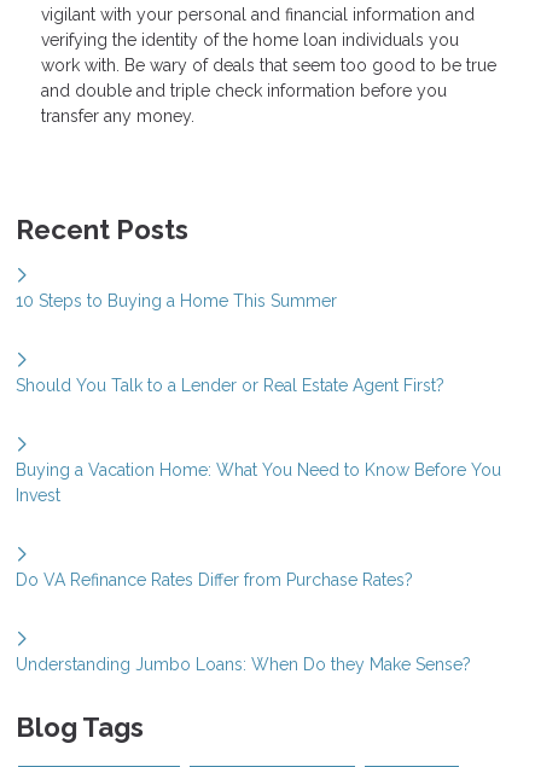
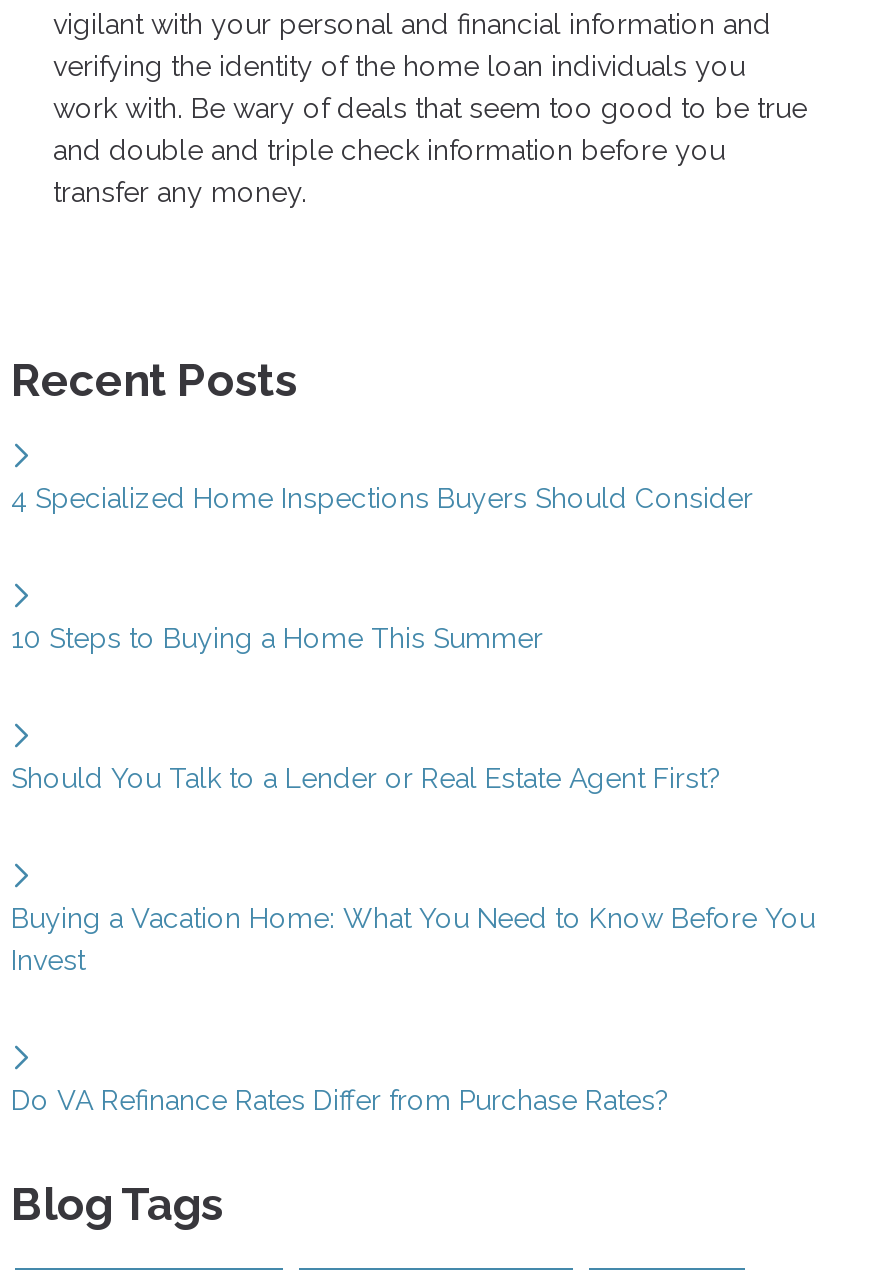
none -> [11,481,753,513] 4 Specialized Home Inspections Buyers Should Consider
moved [16,291,501,589] -> [11,621,815,1115]: 10 Steps to Buying a Home This Summer | Should You Talk to a Lender or Real Estate Agent First? | Buying a Vacation Home: What You Need to Know Before You | Invest | Do VA Refinance Rates Differ from Purchase Rates?
[16,654,471,674] Understanding Jumbo Loans: When Do they Make Sense? -> none

